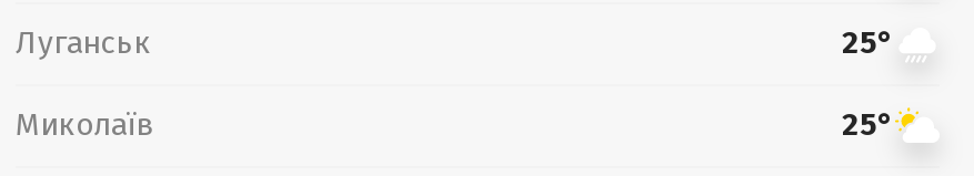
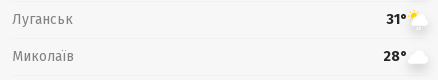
[842,24,895,62] 25° -> [386,11,408,28] 31°
[842,106,895,144] 25° -> [383,48,408,65] 28°

